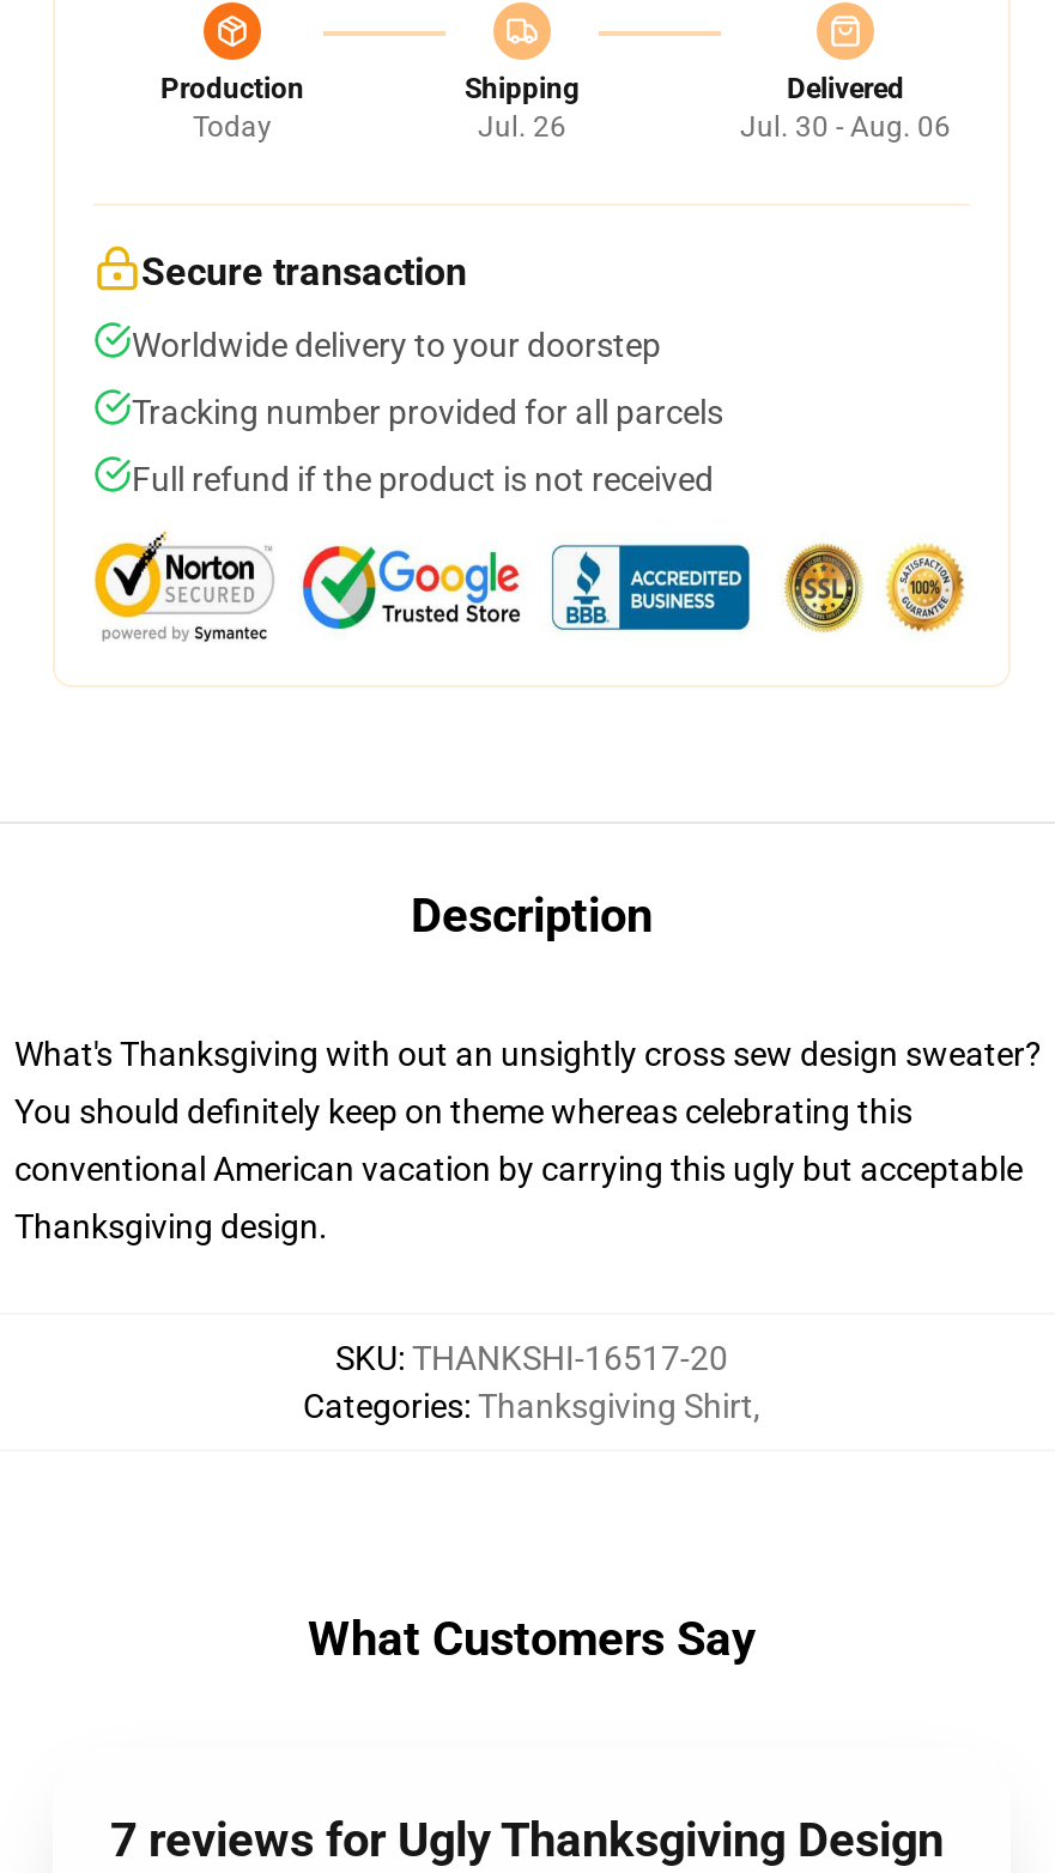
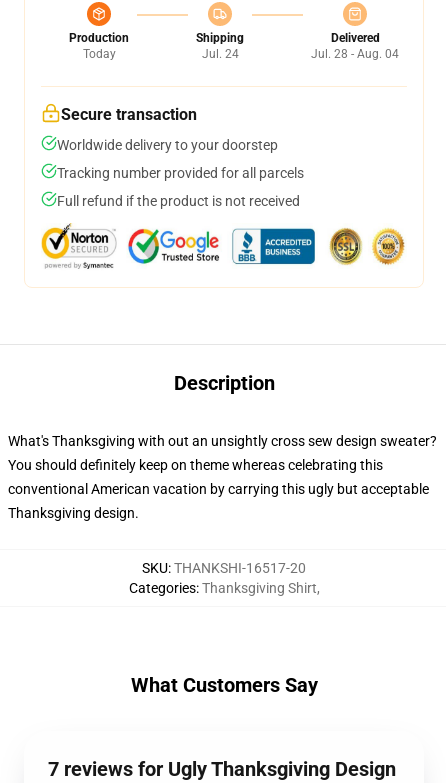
[478,110,566,144] Jul. 26 -> [201,47,238,61] Jul. 24
[740,110,951,144] Jul. 30 - Aug. 06 -> [311,47,399,61] Jul. 28 - Aug. 04

